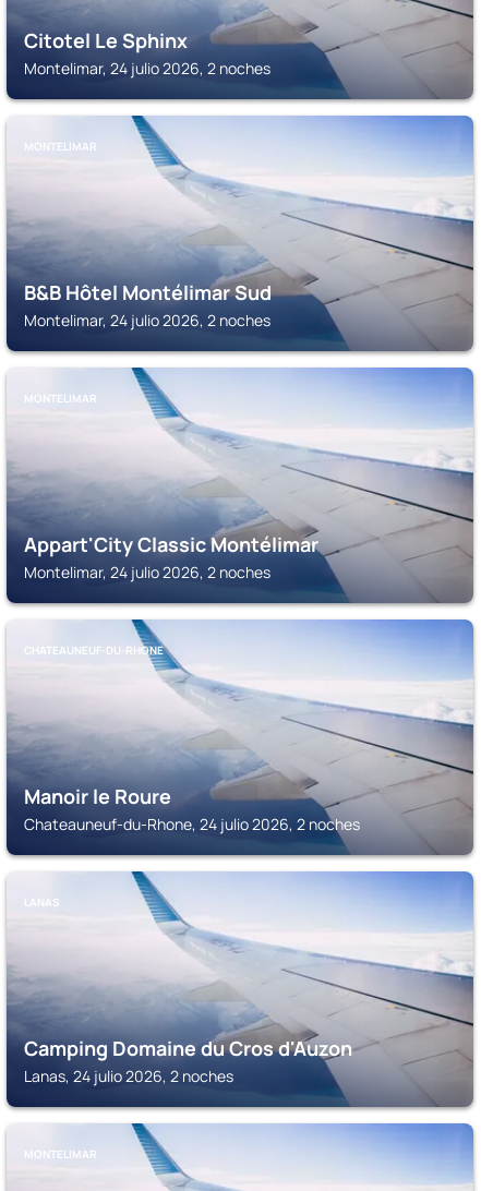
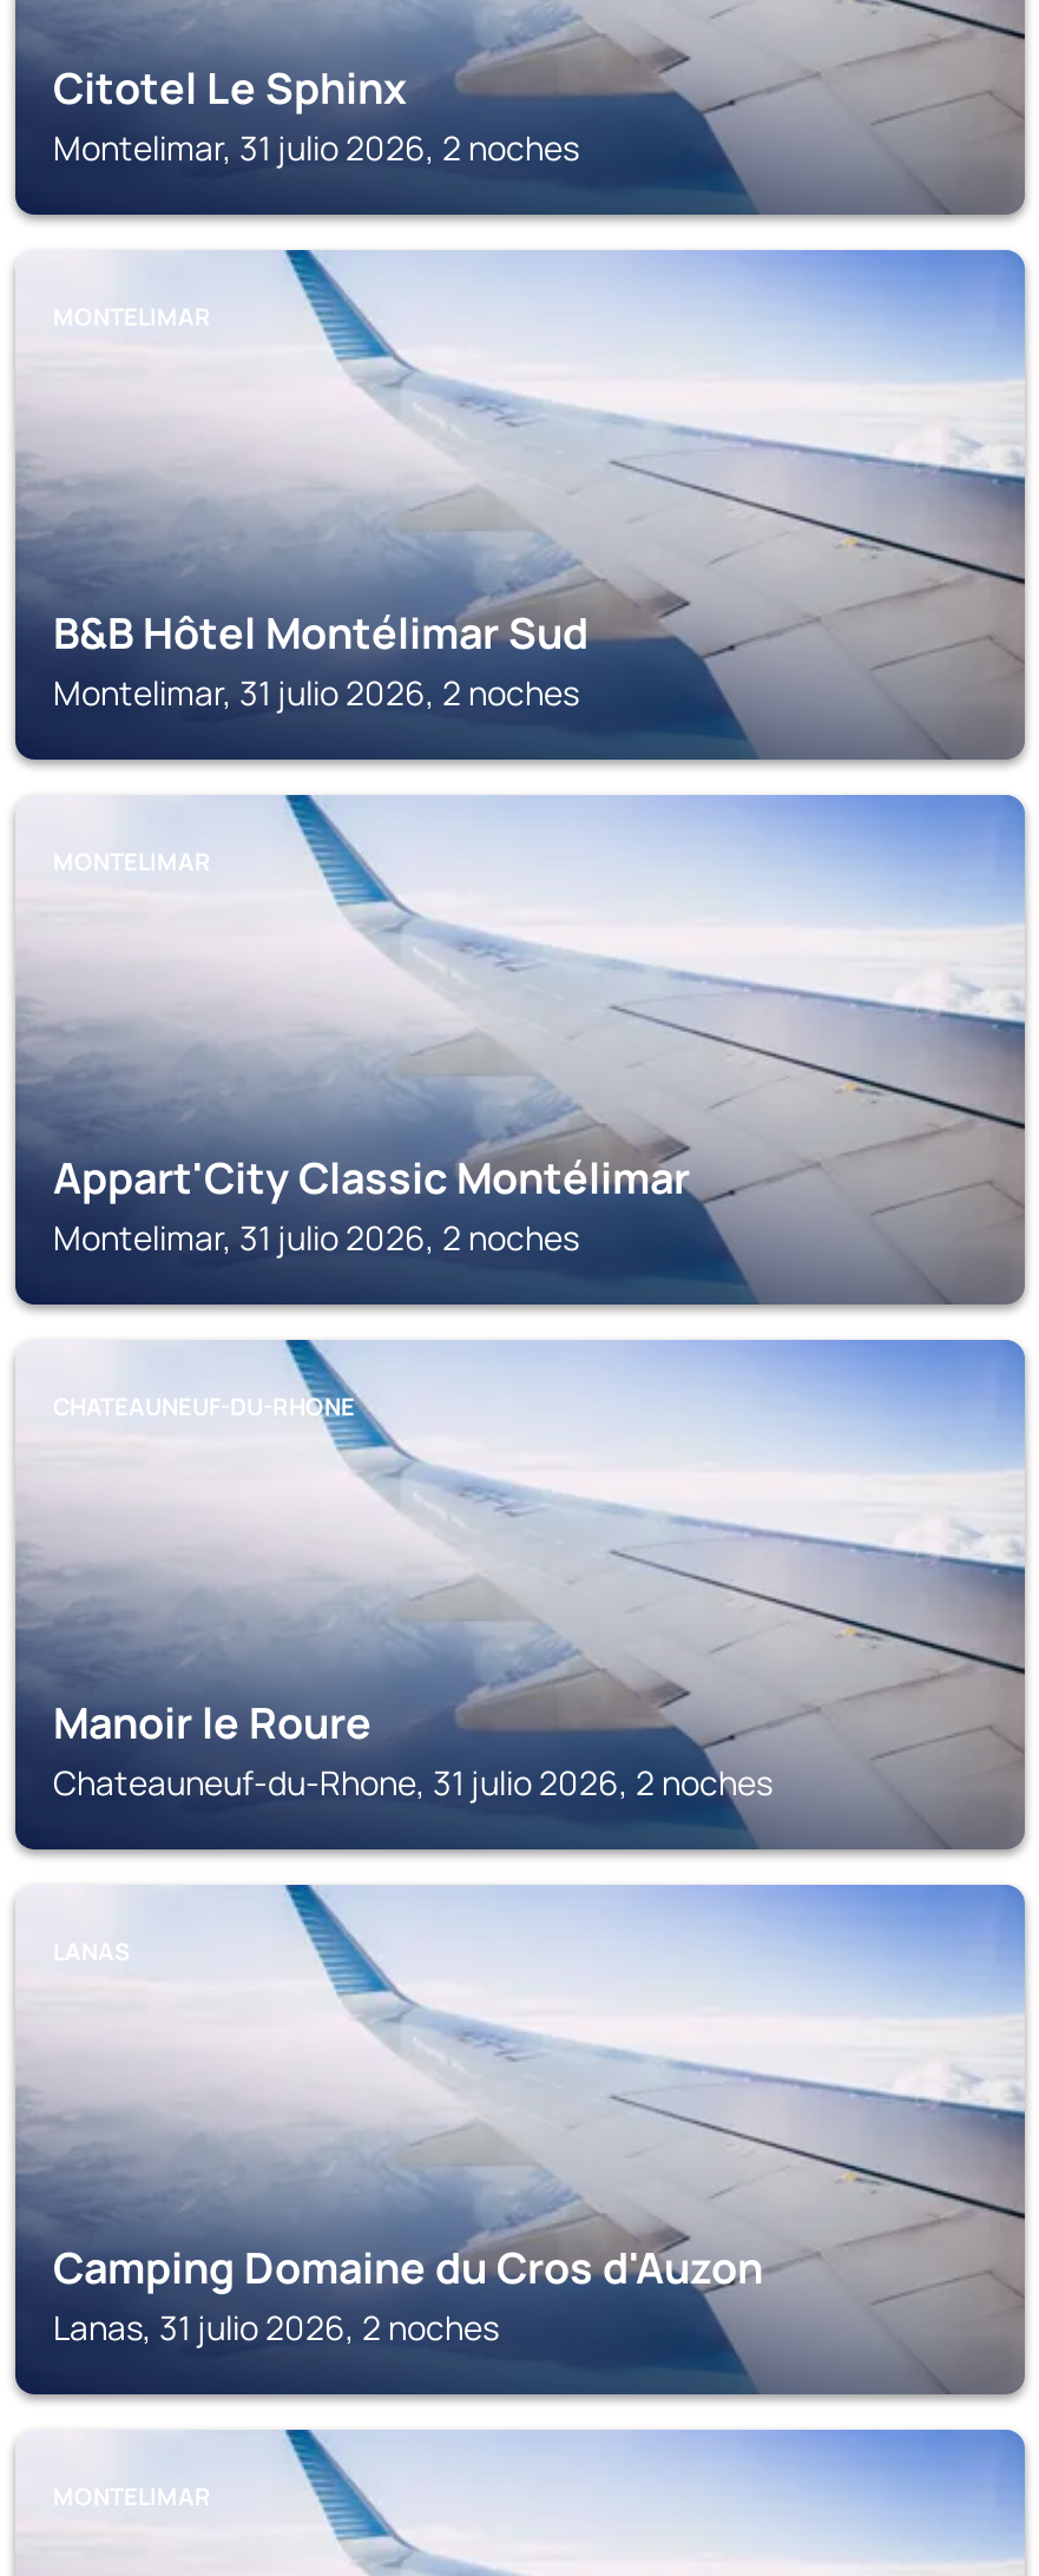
[24,58,270,79] Montelimar, 24 julio 2026, 2 noches -> [53,125,579,170] Montelimar, 31 julio 2026, 2 noches
[24,310,270,330] Montelimar, 24 julio 2026, 2 noches -> [53,670,579,715] Montelimar, 31 julio 2026, 2 noches
[24,562,270,582] Montelimar, 24 julio 2026, 2 noches -> [53,1215,579,1260] Montelimar, 31 julio 2026, 2 noches
[24,814,360,834] Chateauneuf-du-Rhone, 24 julio 2026, 2 noches -> [53,1760,772,1805] Chateauneuf-du-Rhone, 31 julio 2026, 2 noches
[24,1066,233,1086] Lanas, 24 julio 2026, 2 noches -> [53,2305,499,2350] Lanas, 31 julio 2026, 2 noches

